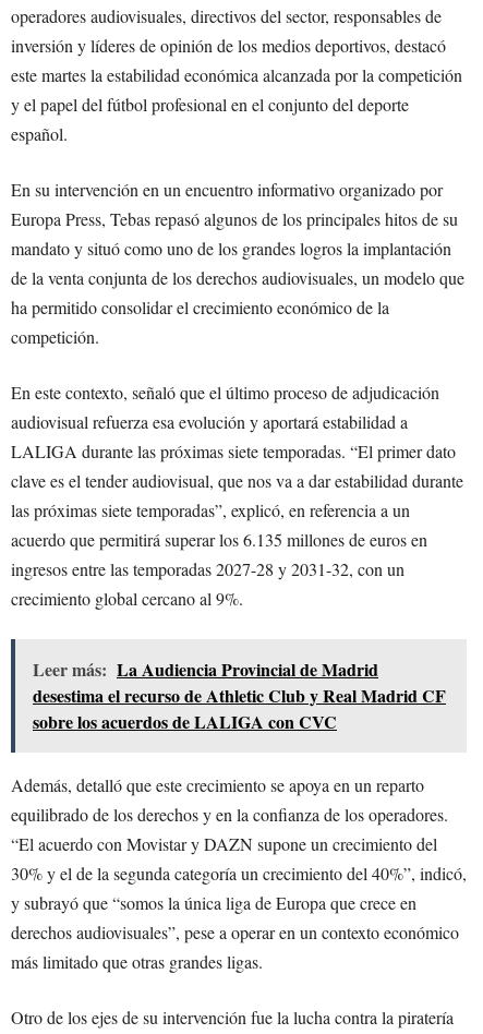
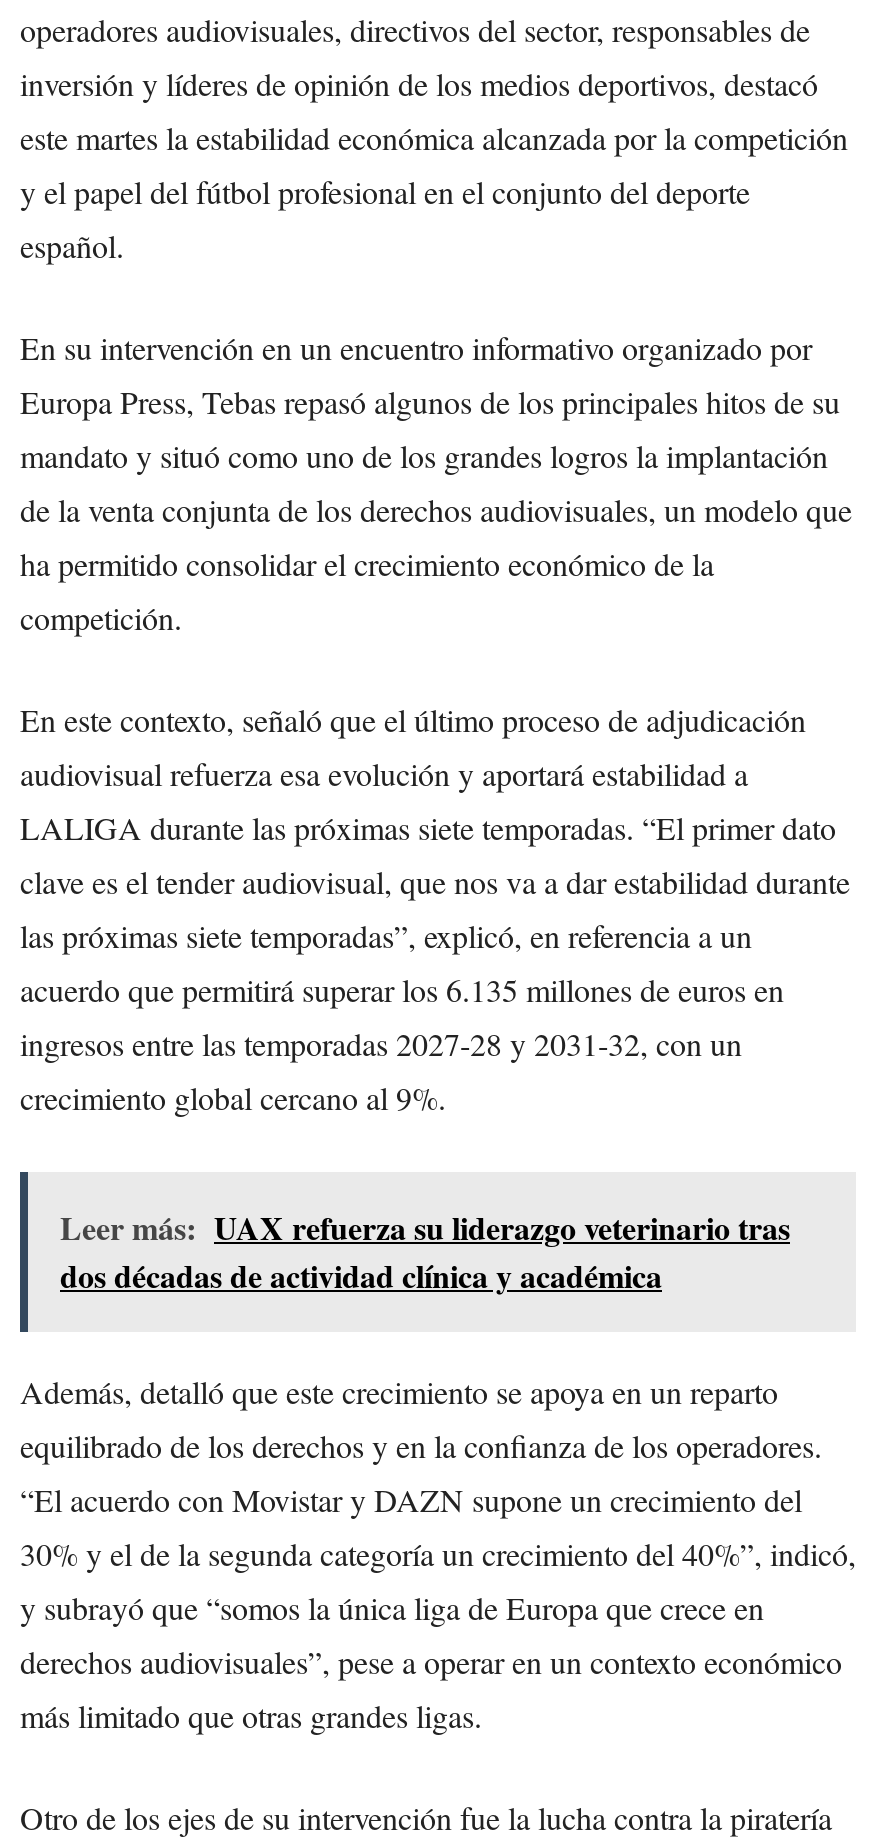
[33,657,446,734] Leer más: La Audiencia Provincial de Madrid | desestima el recurso de Athletic Club y Real Madrid CF | sobre los acuerdos de LALIGA con CVC -> [60,1204,790,1298] Leer más: UAX refuerza su liderazgo veterinario tras | dos décadas de actividad clínica y académica

